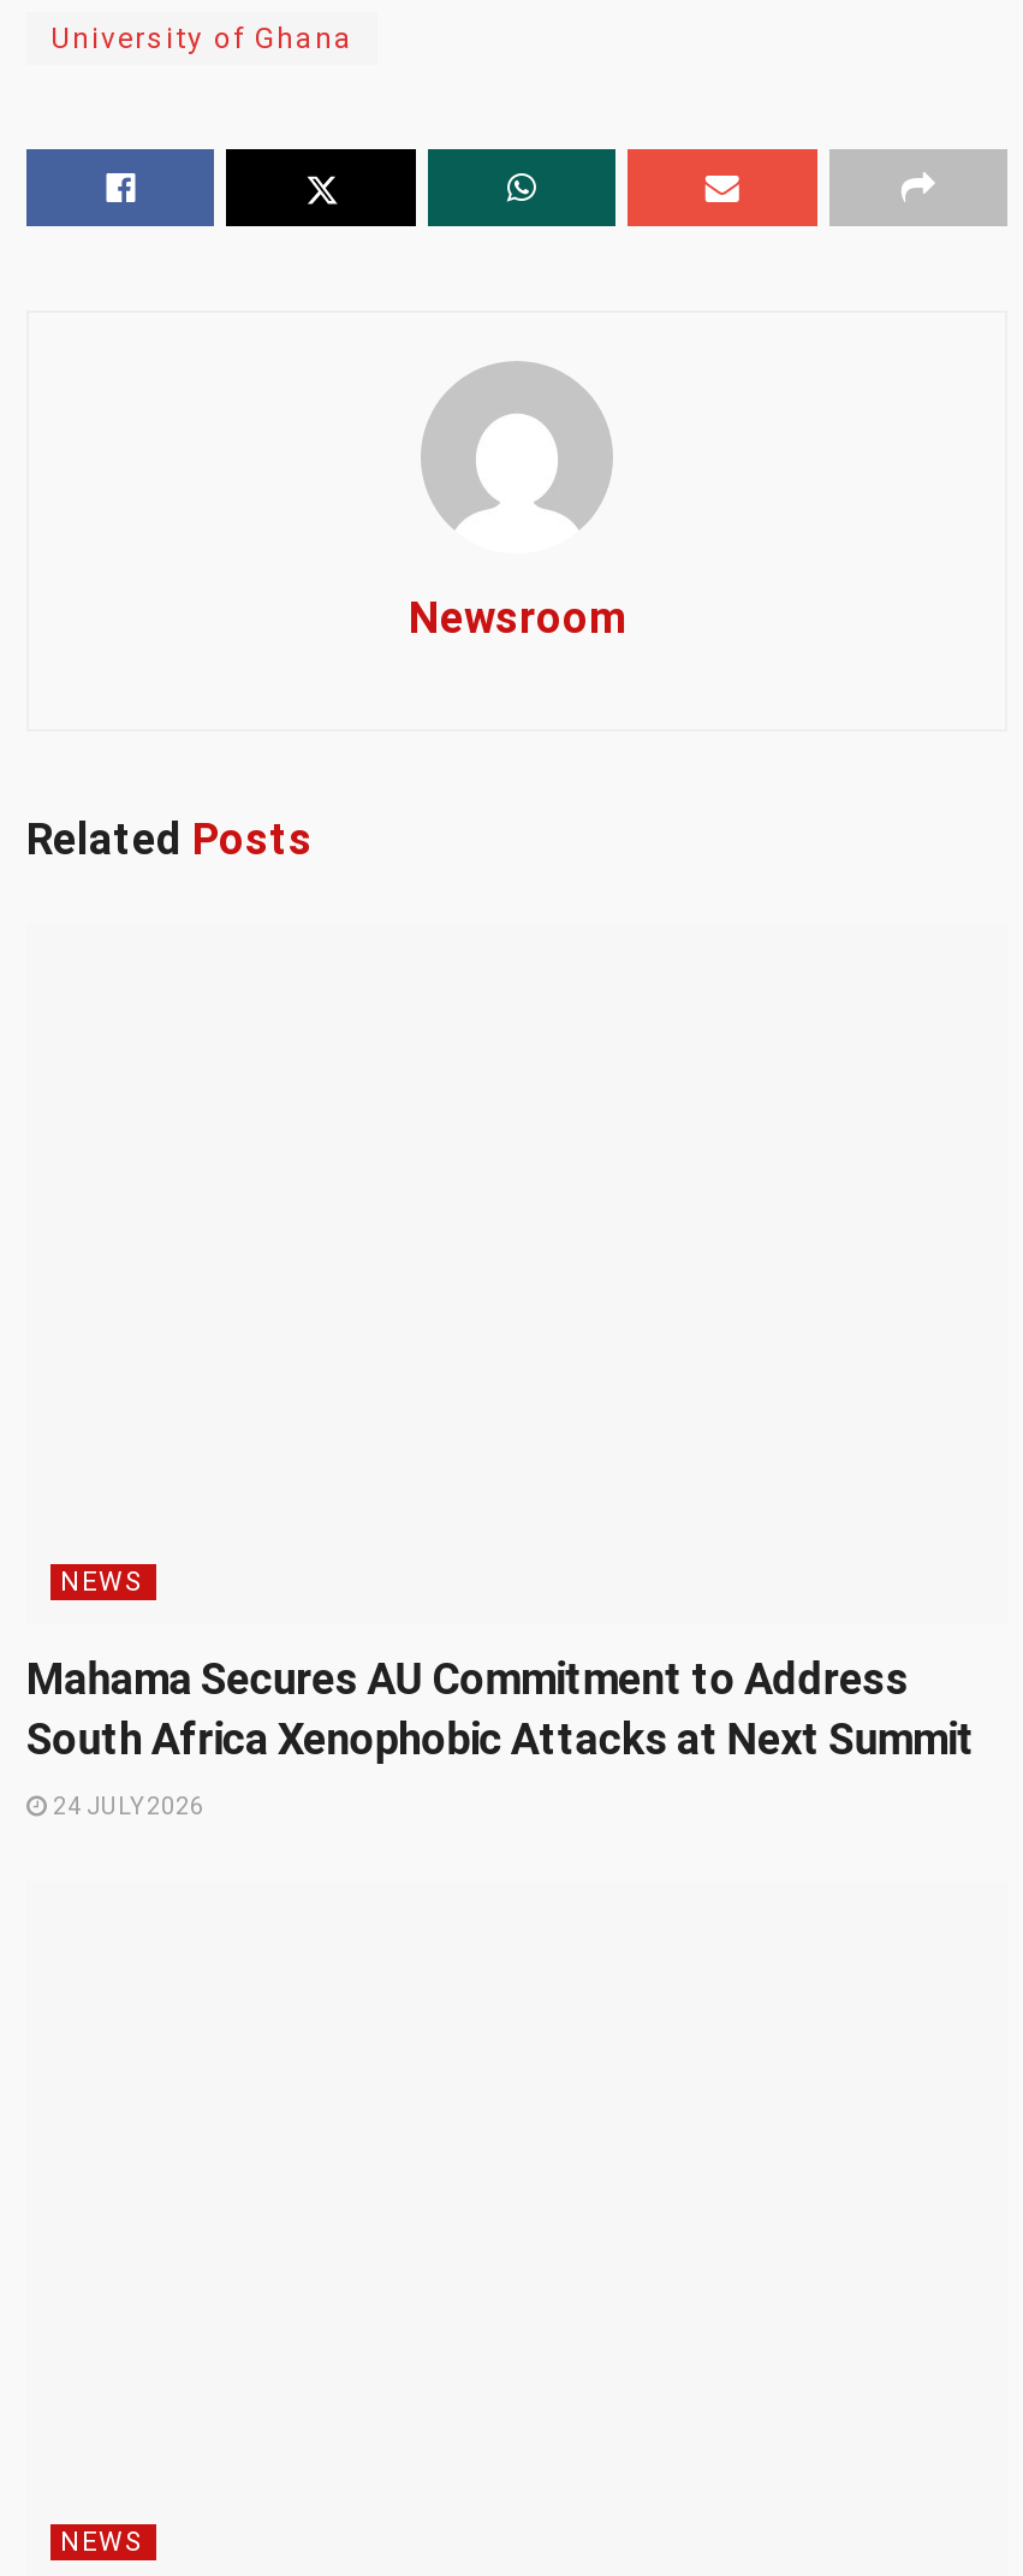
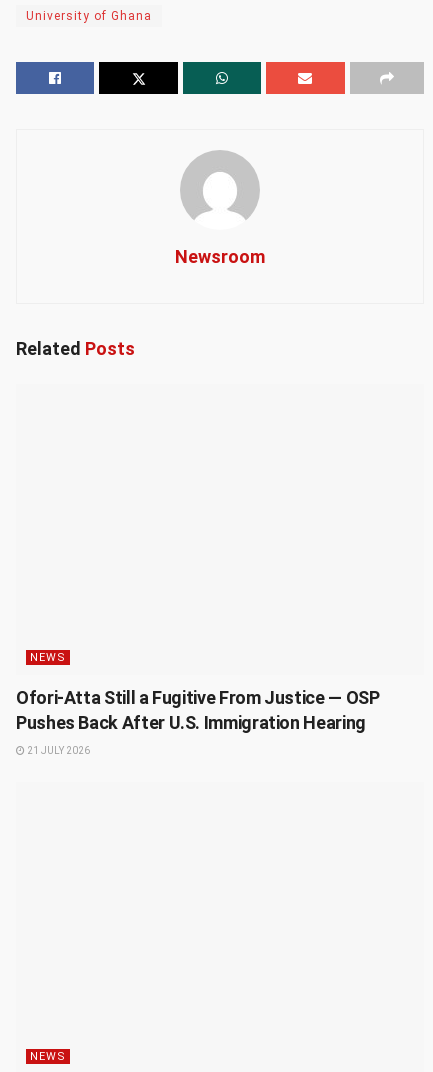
[26,1654,975,1764] Mahama Secures AU Commitment to Address | South Africa Xenophobic Attacks at Next Summit -> [16,687,379,733] Ofori-Atta Still a Fugitive From Justice — OSP | Pushes Back After U.S. Immigration Hearing
[48,1793,204,1820] 24 JULY 2026 -> [25,745,90,756] 21 JULY 2026

